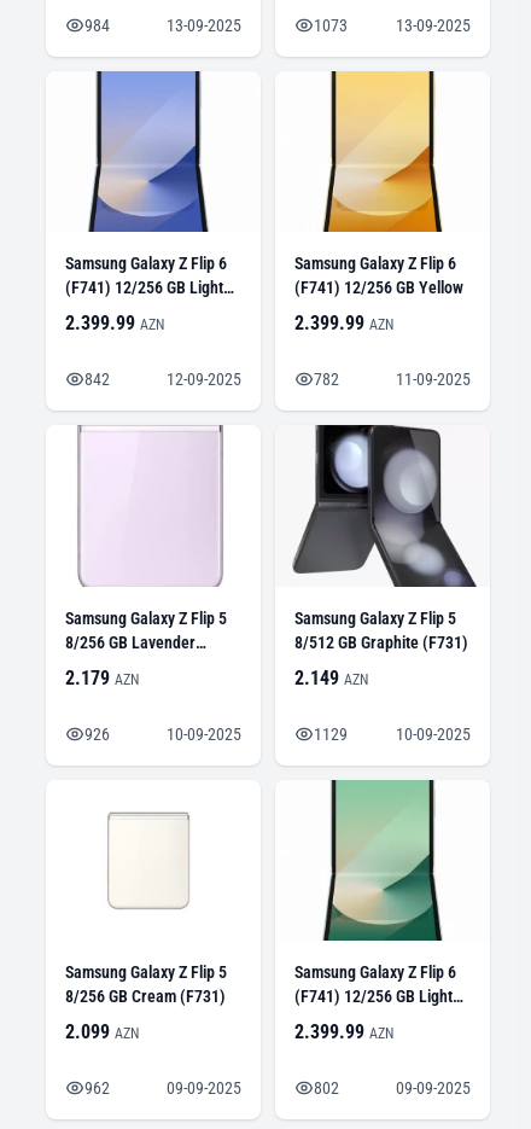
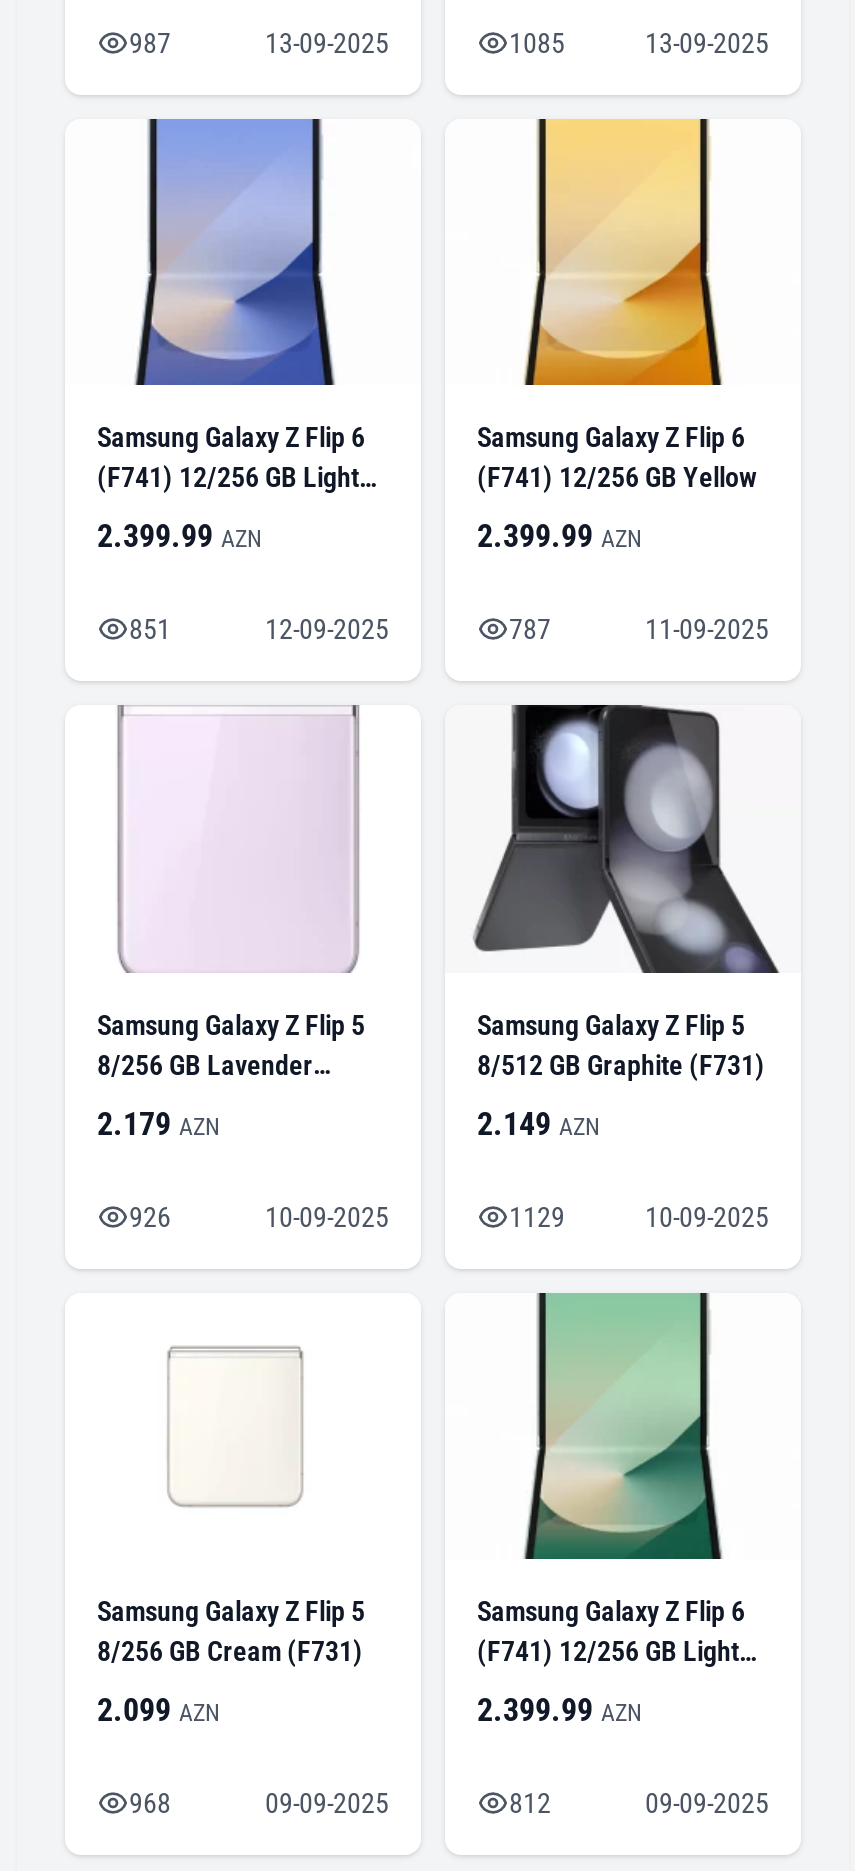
[84,15,110,34] 984 -> [129,26,171,58] 987
[314,15,348,34] 1073 -> [509,26,565,58] 1085
[84,369,110,389] 842 -> [129,613,171,645] 851
[314,369,339,389] 782 -> [509,613,551,645] 787
[84,1078,110,1098] 962 -> [129,1787,171,1819] 968
[314,1078,339,1098] 802 -> [509,1787,551,1819] 812

